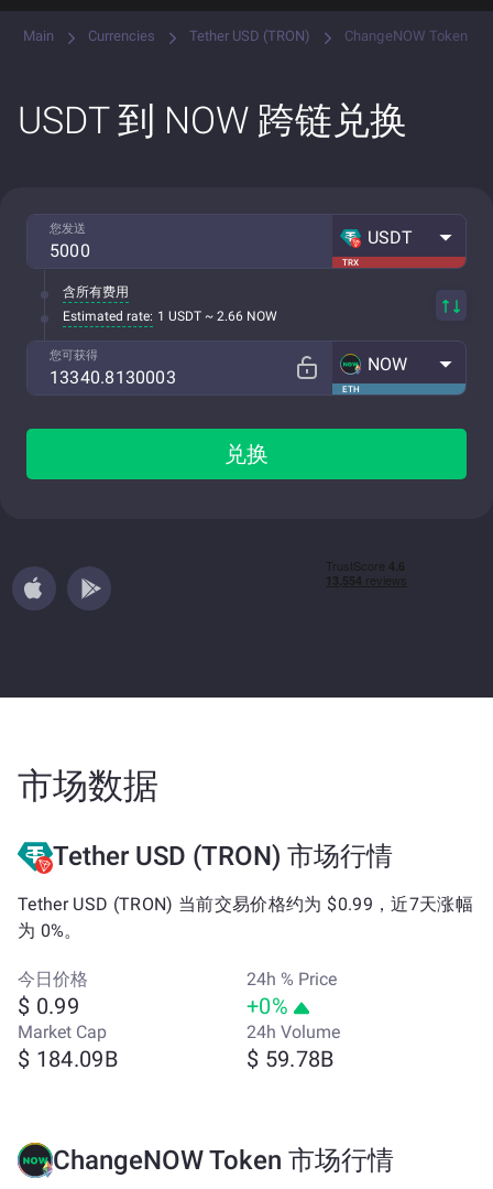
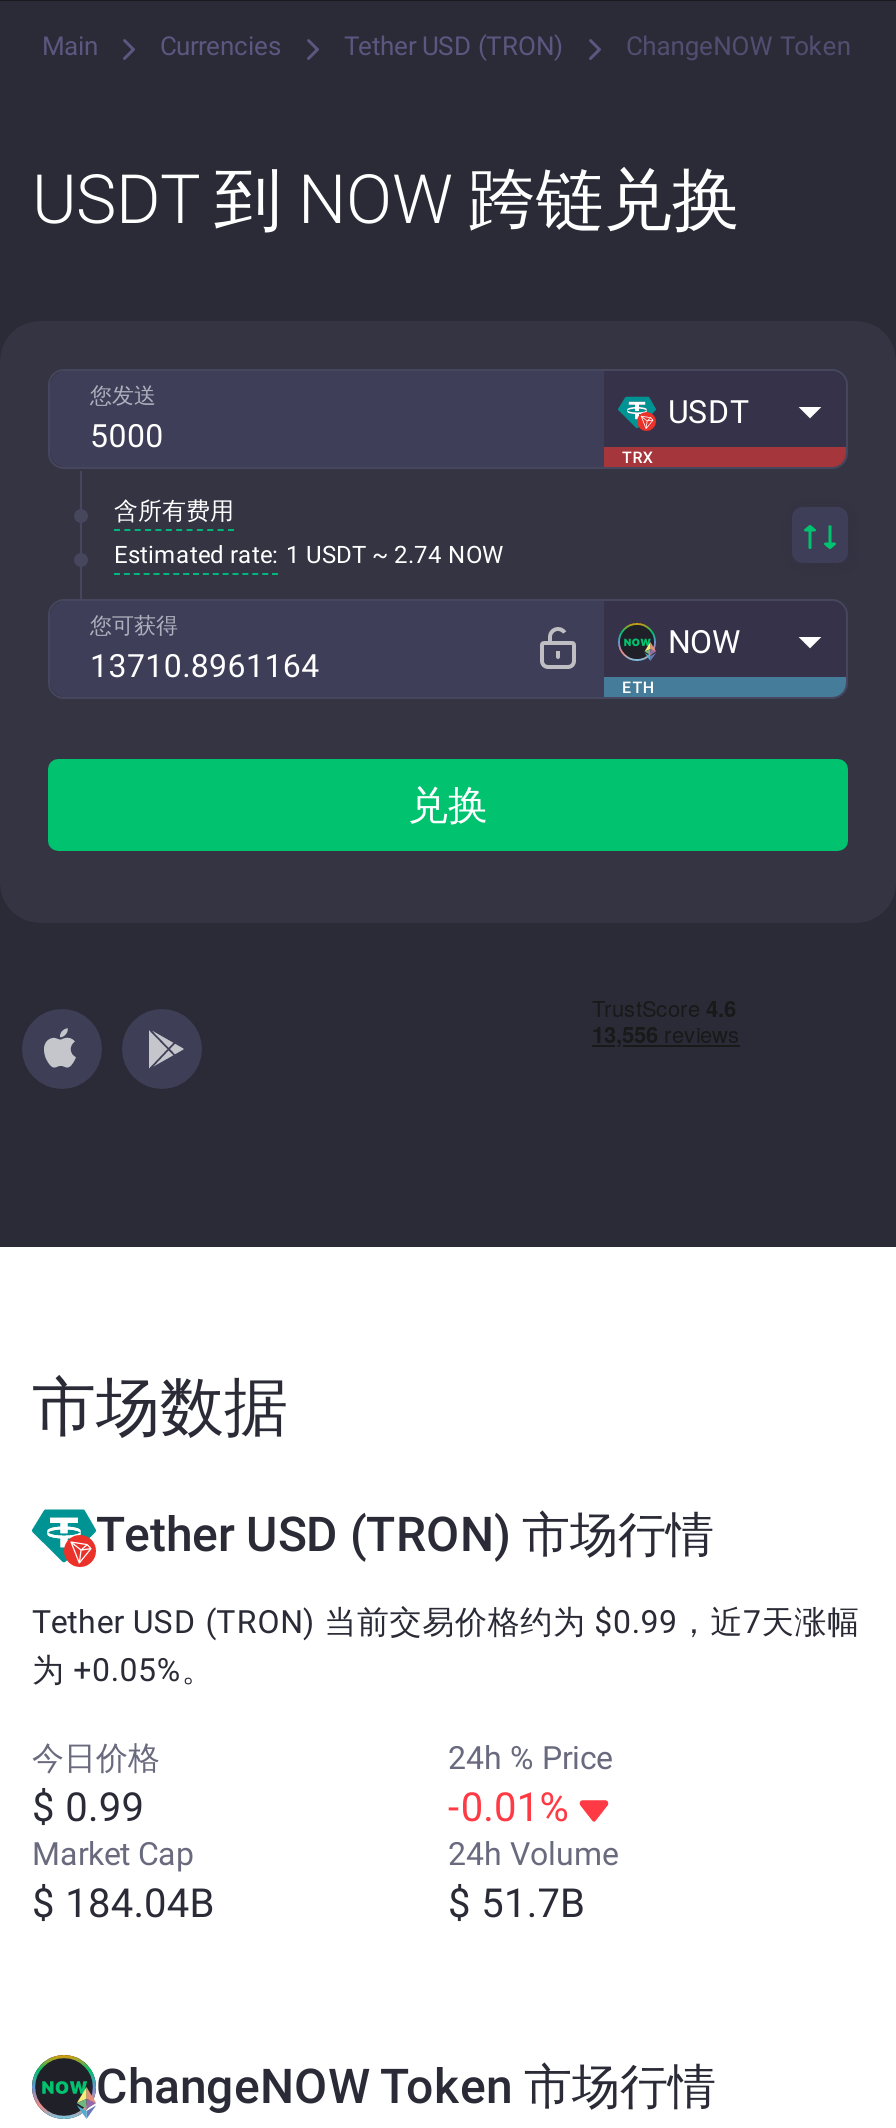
[63,308,277,324] Estimated rate: 1 USDT ~ 2.66 NOW -> [114,540,504,569] Estimated rate: 1 USDT ~ 2.74 NOW
[18,920,82,941] 为 0%。 -> [32,1651,214,1689] 为 +0.05%。
[246,993,288,1019] +0% -> [448,1783,570,1831] -0.01%
[18,1046,118,1072] $ 184.09B -> [32,1879,214,1927] $ 184.04B
[246,1046,334,1072] $ 59.78B -> [448,1879,585,1927] $ 51.7B

